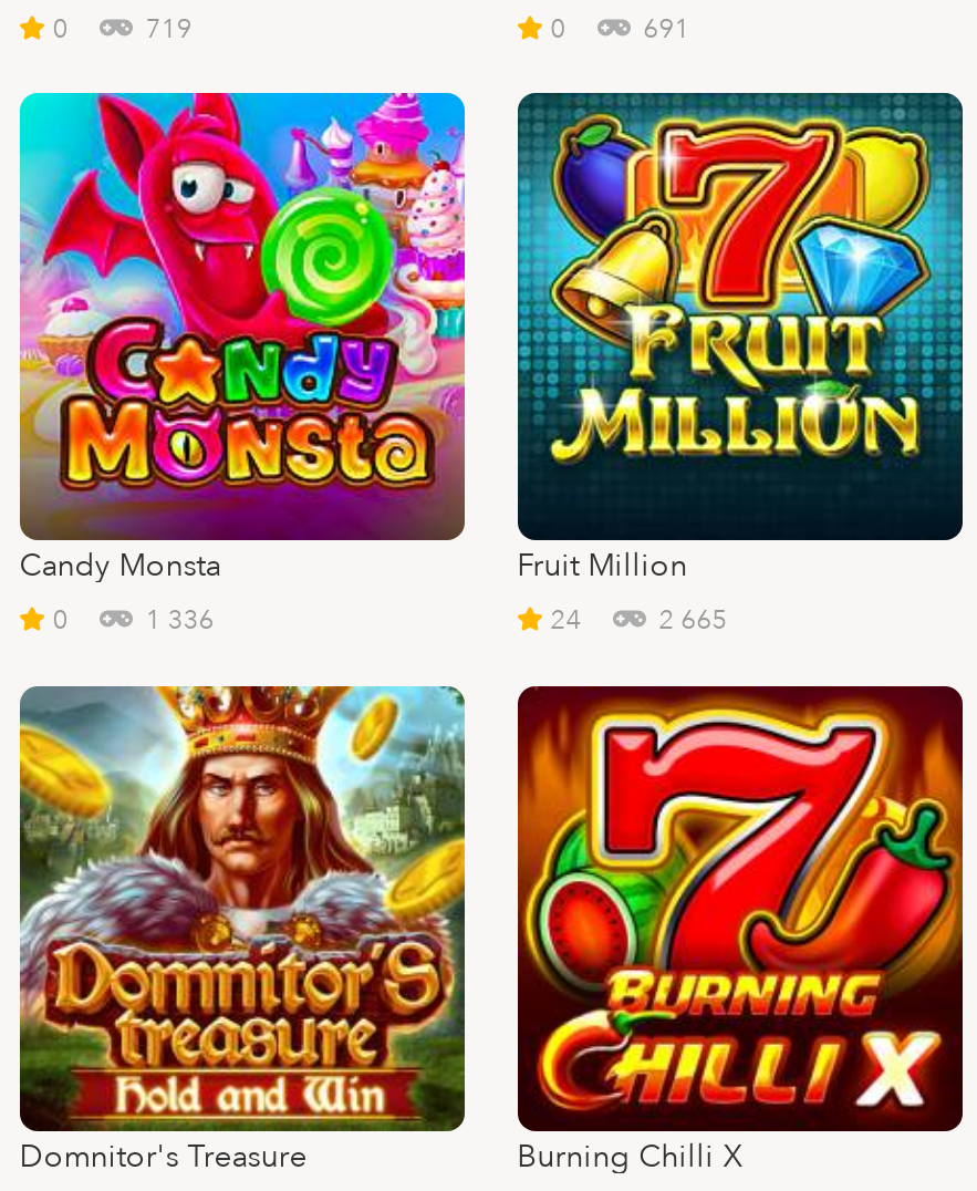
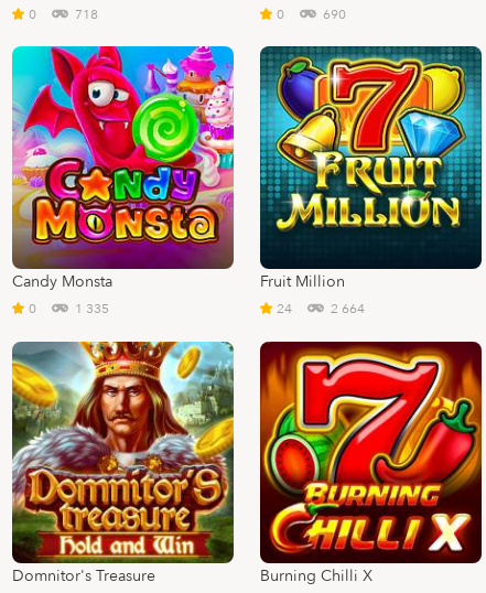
[146,11,192,46] 719 -> [75,5,98,23] 718
[643,11,690,46] 691 -> [322,5,346,23] 690
[146,602,214,638] 1 336 -> [75,300,109,317] 1 335
[659,602,727,638] 2 665 -> [330,300,364,317] 2 664

